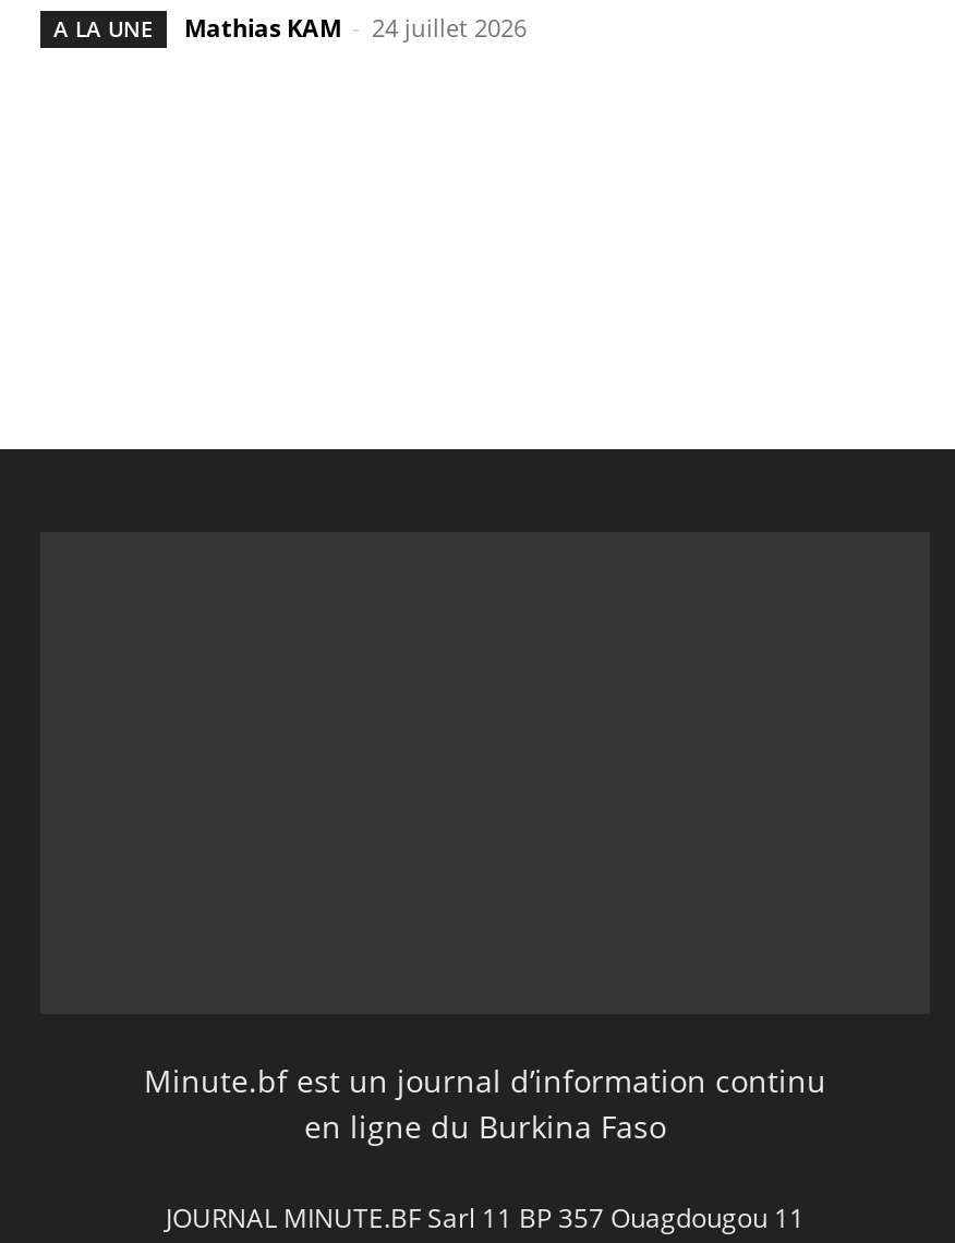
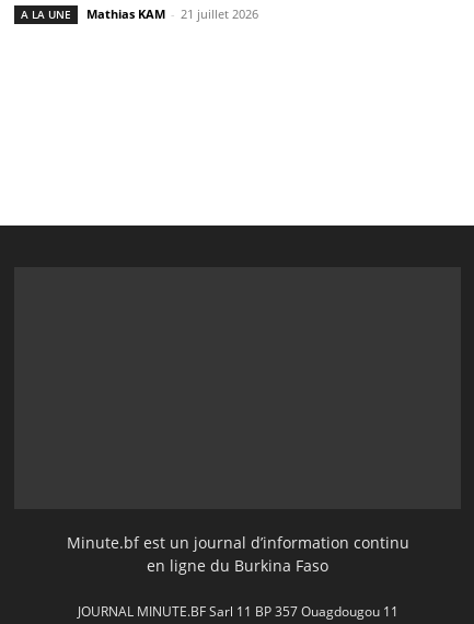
[184,10,527,43] Mathias KAM - 24 juillet 2026 -> [86,5,258,22] Mathias KAM - 21 juillet 2026

